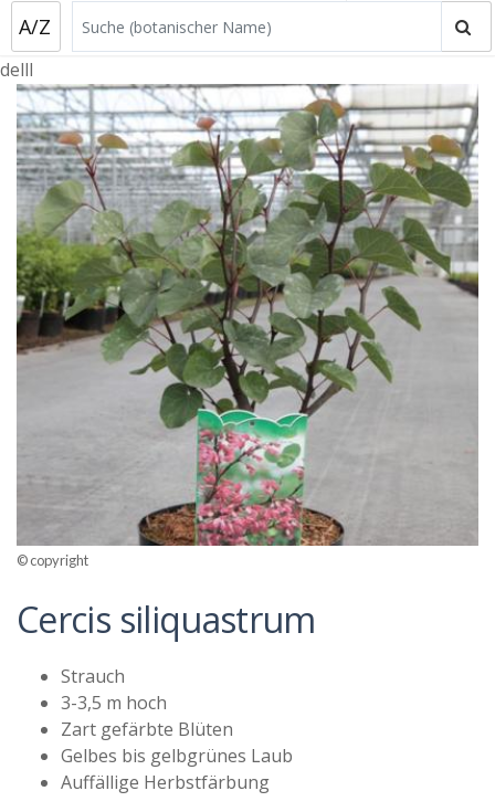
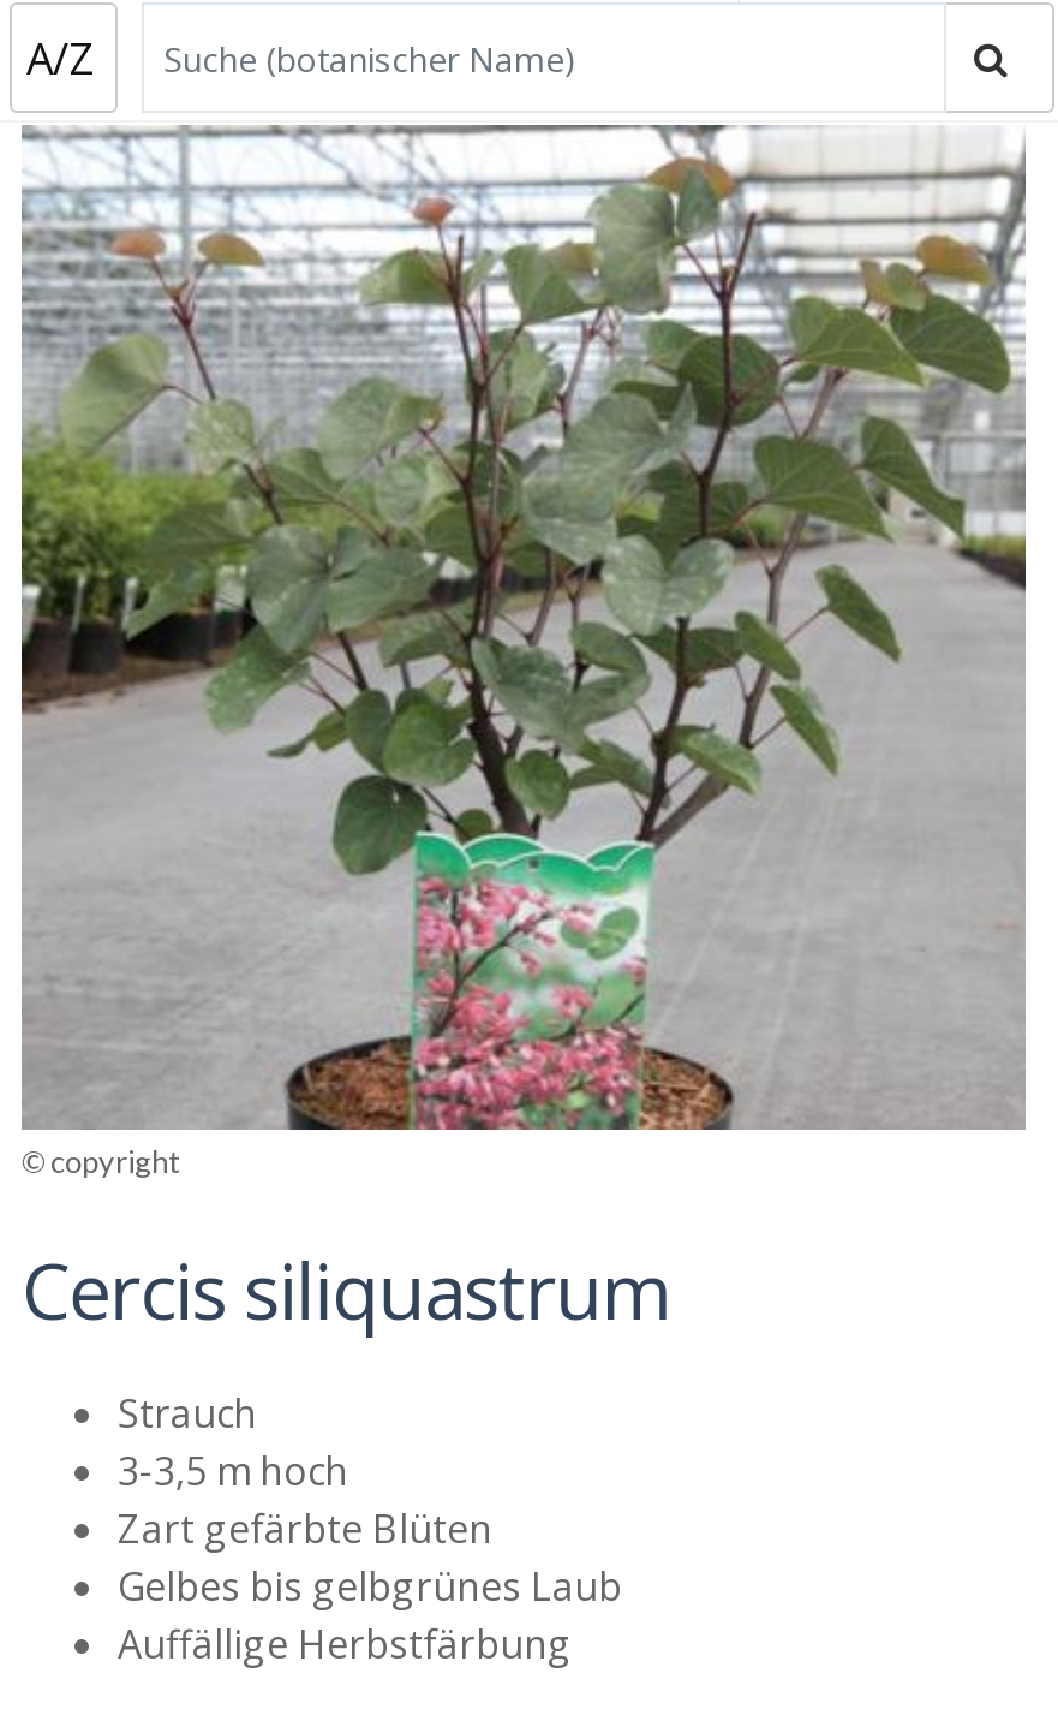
[0,57,33,82] delll -> none

